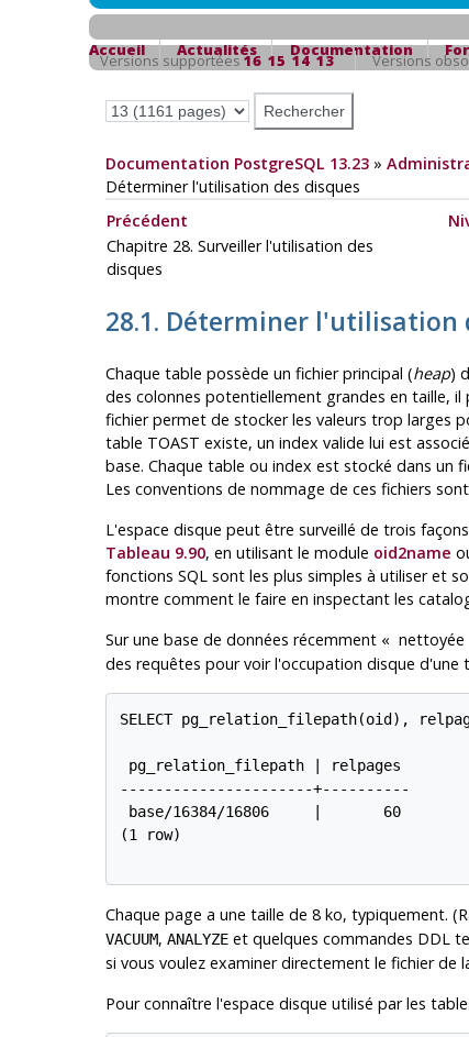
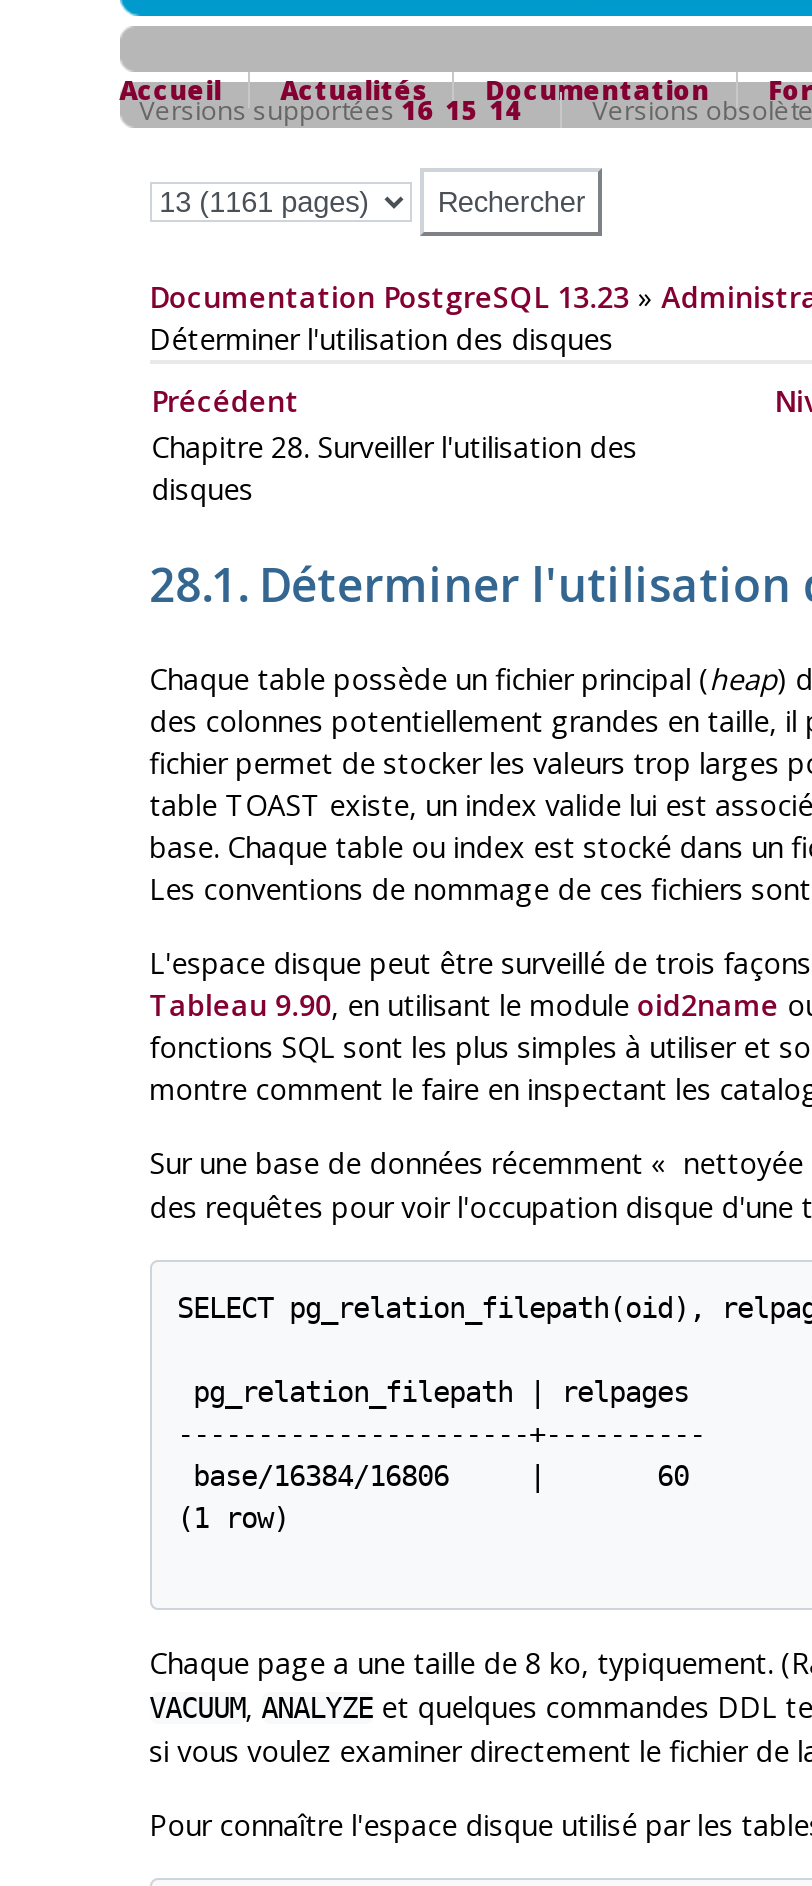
[100,51,334,70] Versions supportées16 15 14 13 -> [139,92,521,128] Versions supportées16 15 14

